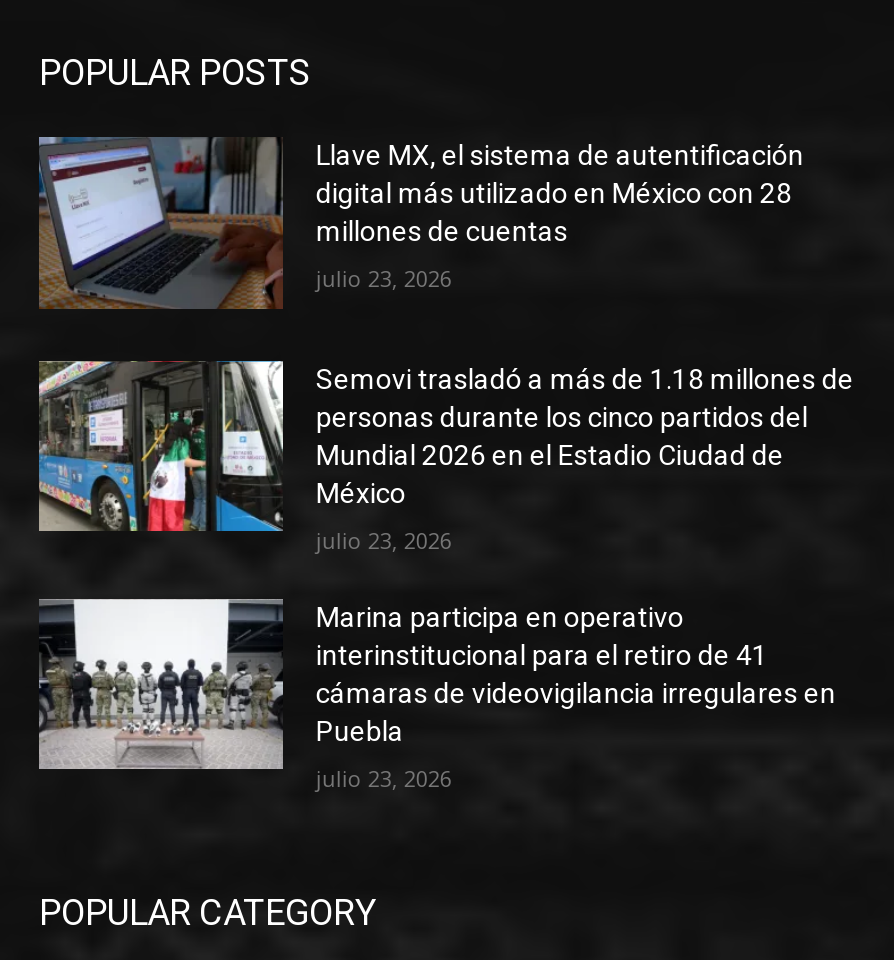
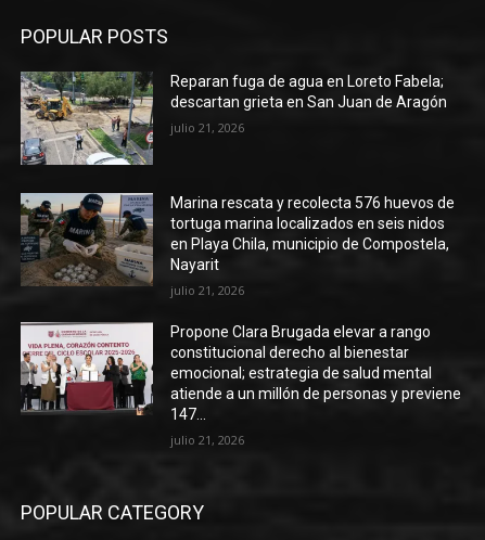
[39,136,804,310] [image] | Llave MX, el sistema de autentificación | digital más utilizado en México con 28 | millones de cuentas -> [20,72,447,166] [image] | Reparan fuga de agua en Loreto Fabela; | descartan grieta en San Juan de Aragón
[316,263,452,293] julio 23, 2026 -> [171,120,245,136] julio 21, 2026
[37,360,854,532] [image] | Semovi trasladó a más de 1.18 millones de | personas durante los cinco partidos del | Mundial 2026 en el Estadio Ciudad de | México -> [21,192,455,286] [image] | Marina rescata y recolecta 576 huevos de | tortuga marina localizados en seis nidos | en Playa Chila, municipio de Compostela, | Nayarit
[316,524,452,554] julio 23, 2026 -> [171,282,245,298] julio 21, 2026
[37,598,836,770] [image] | Marina participa en operativo | interinstitucional para el retiro de 41 | cámaras de videovigilancia irregulares en | Puebla -> [20,322,462,423] [image] | Propone Clara Brugada elevar a rango | constitucional derecho al bienestar | emocional; estrategia de salud mental | atiende a un millón de personas y previene | 147...
[316,762,452,792] julio 23, 2026 -> [171,432,245,448] julio 21, 2026

